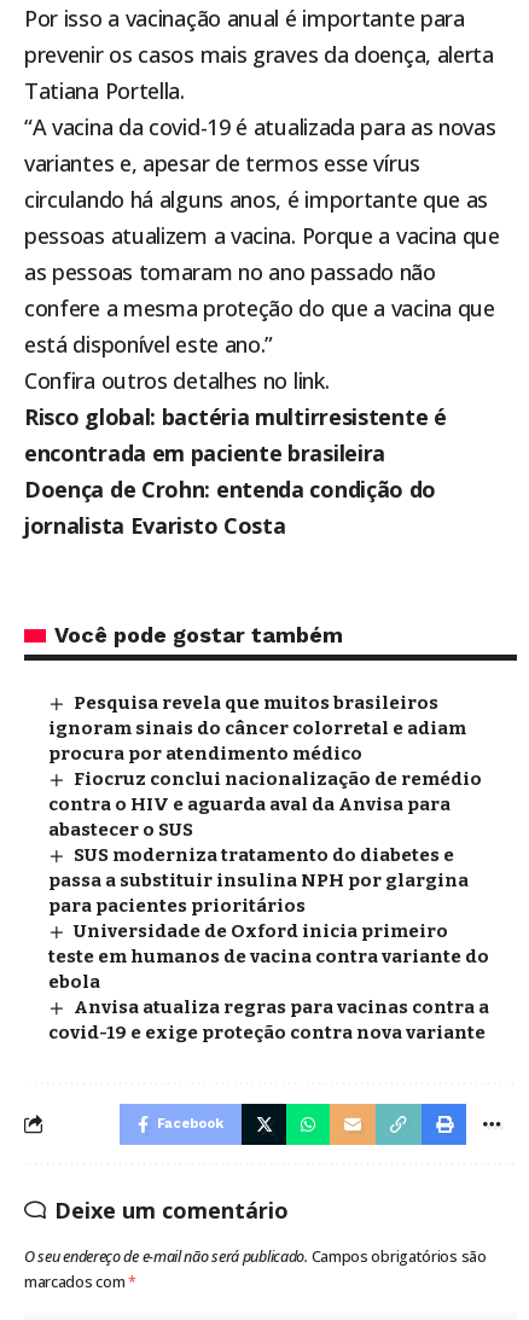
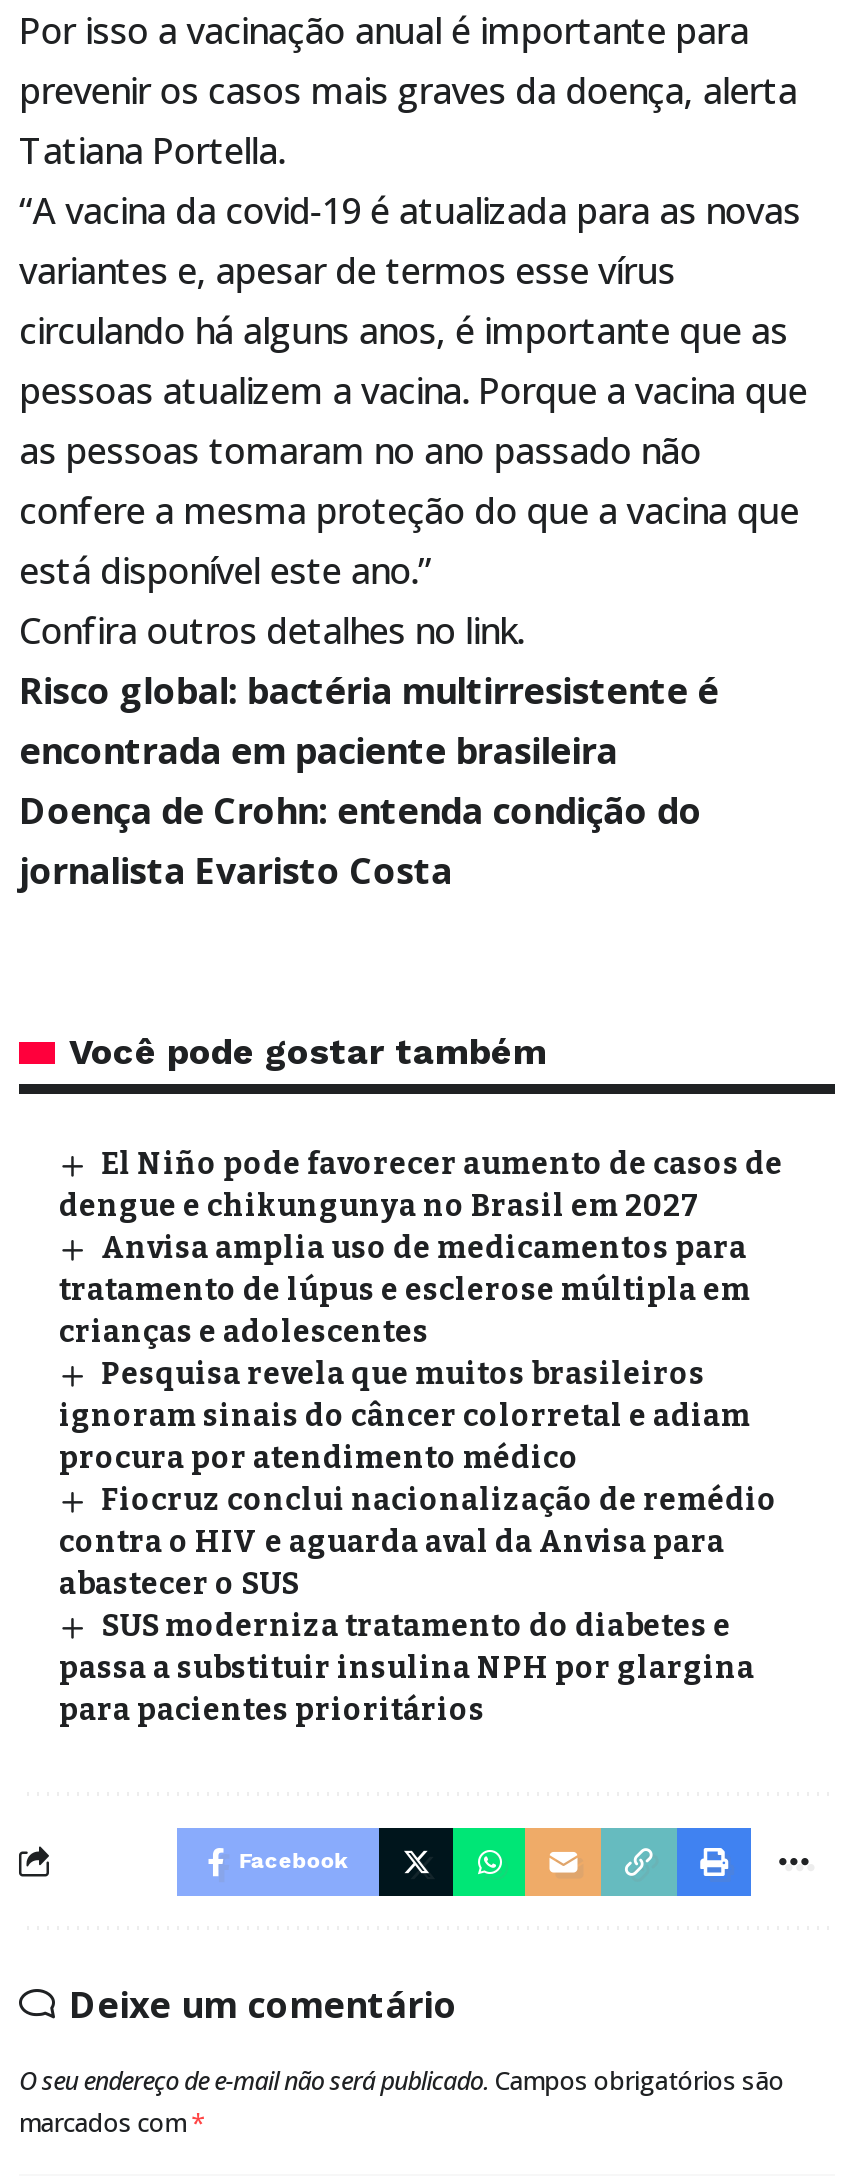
none -> [59,1146,783,1350] El Niño pode favorecer aumento de casos de | dengue e chikungunya no Brasil em 2027 | Anvisa amplia uso de medicamentos para | tratamento de lúpus e esclerose múltipla em | crianças e adolescentes
moved [48,692,482,917] -> [59,1356,777,1728]: Pesquisa revela que muitos brasileiros | ignoram sinais do câncer colorretal e adiam | procura por atendimento médico | ... | passa a substituir insulina NPH por glargina | para pacientes prioritários
[48,920,489,1043] Universidade de Oxford inicia primeiro | teste em humanos de vacina contra variante do | ebola | Anvisa atualiza regras para vacinas contra a | covid-19 e exige proteção contra nova variante -> none

